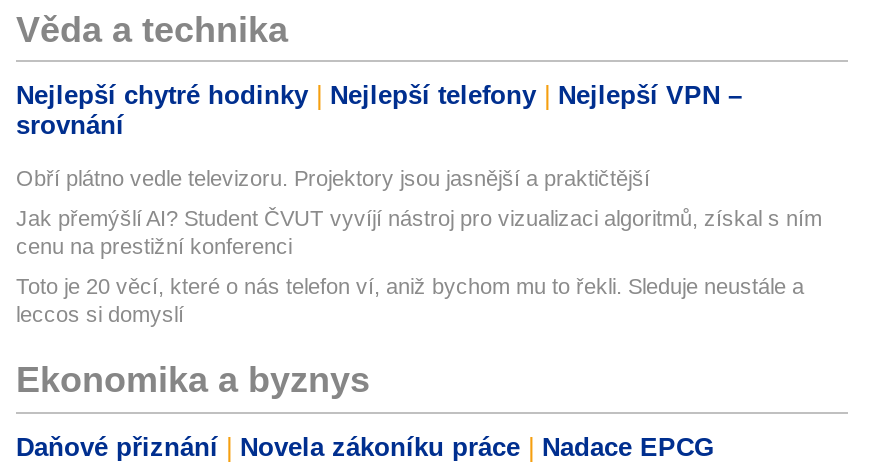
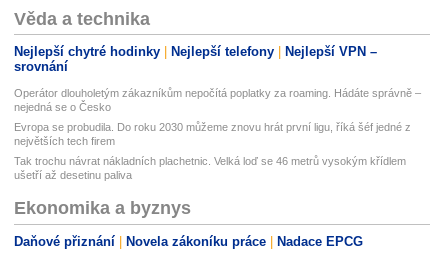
[16,167,650,191] Obří plátno vedle televizoru. Projektory jsou jasnější a praktičtější -> [14,87,421,113] Operátor dlouholetým zákazníkům nepočítá poplatky za roaming. Hádáte správně – | nejedná se o Česko
[16,207,822,259] Jak přemýšlí AI? Student ČVUT vyvíjí nástroj pro vizualizaci algoritmů, získal s ním | cenu na prestižní konferenci -> [14,121,411,147] Evropa se probudila. Do roku 2030 můžeme znovu hrát první ligu, říká šéf jedné z | největších tech firem
[16,275,804,327] Toto je 20 věcí, které o nás telefon ví, aniž bychom mu to řekli. Sleduje neustále a | leccos si domyslí -> [14,155,406,181] Tak trochu návrat nákladních plachetnic. Velká loď se 46 metrů vysokým křídlem | ušetří až desetinu paliva

